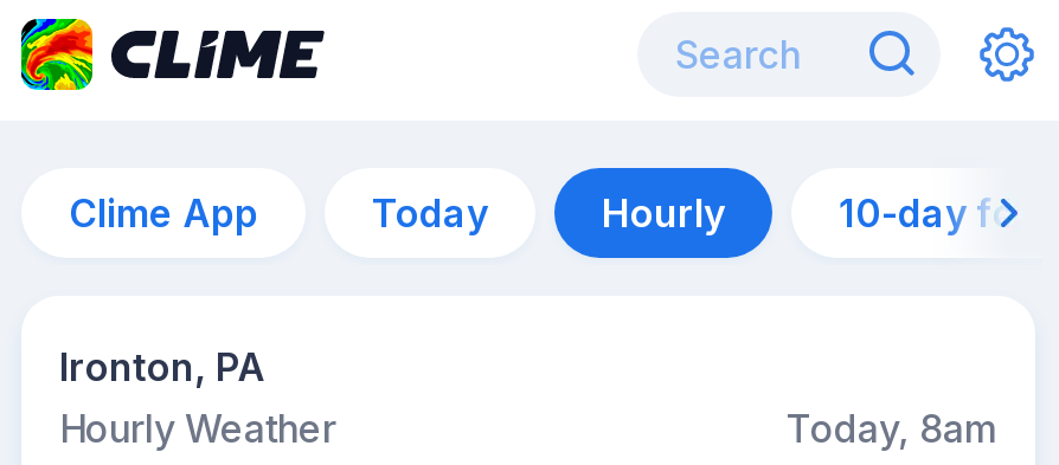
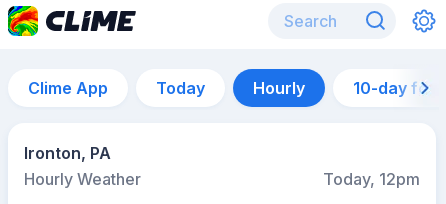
[787,405,997,452] Today, 8am -> [323,169,420,189] Today, 12pm

